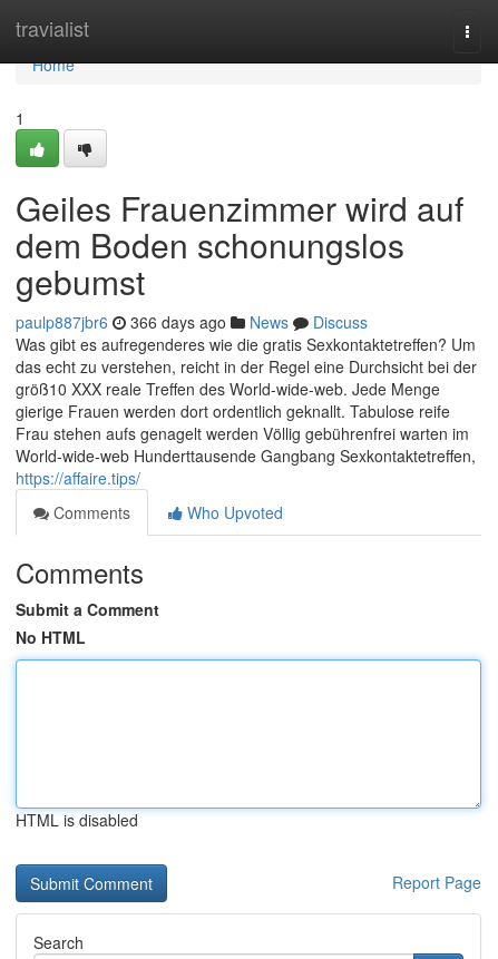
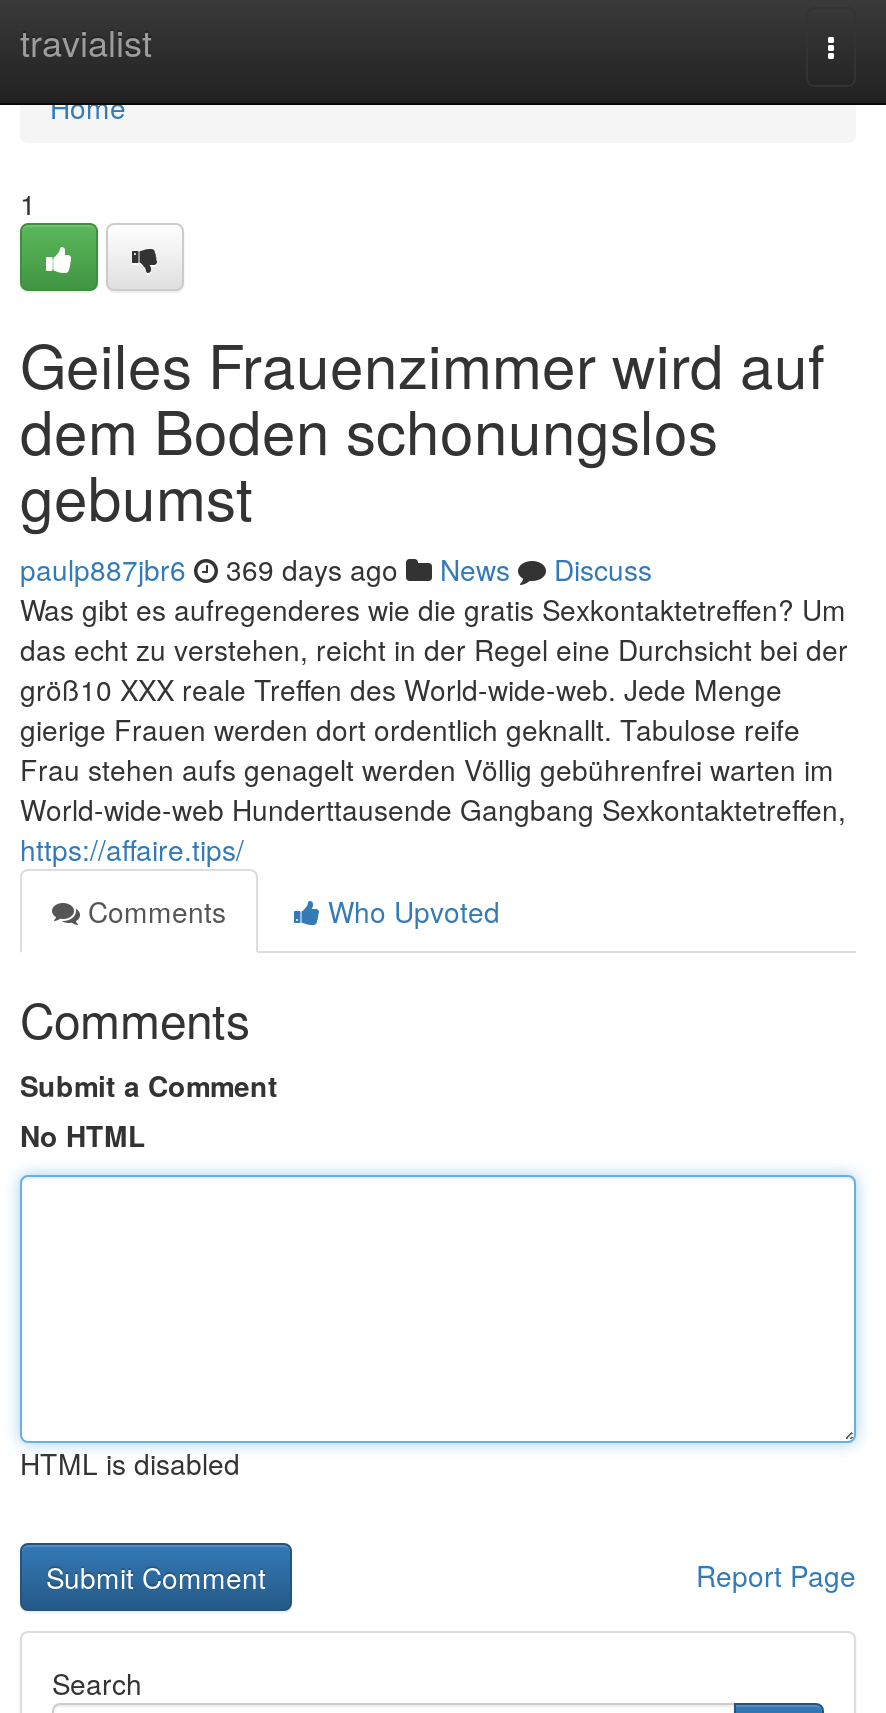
[16,311,368,333] paulp887jbr6 366 days ago News Discuss -> [20,549,652,589] paulp887jbr6 369 days ago News Discuss

